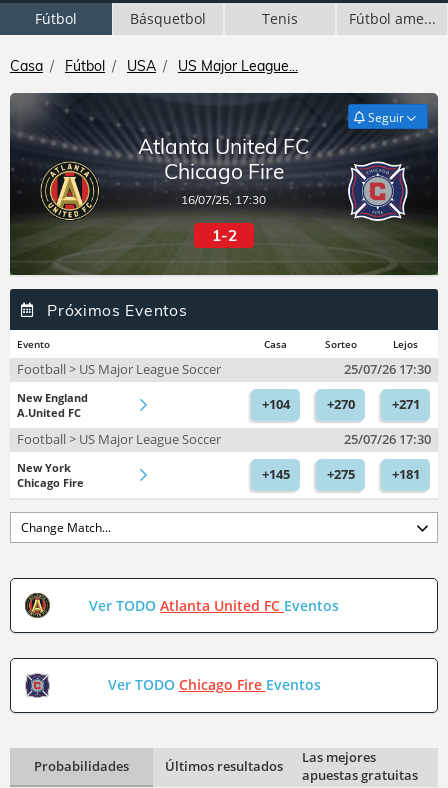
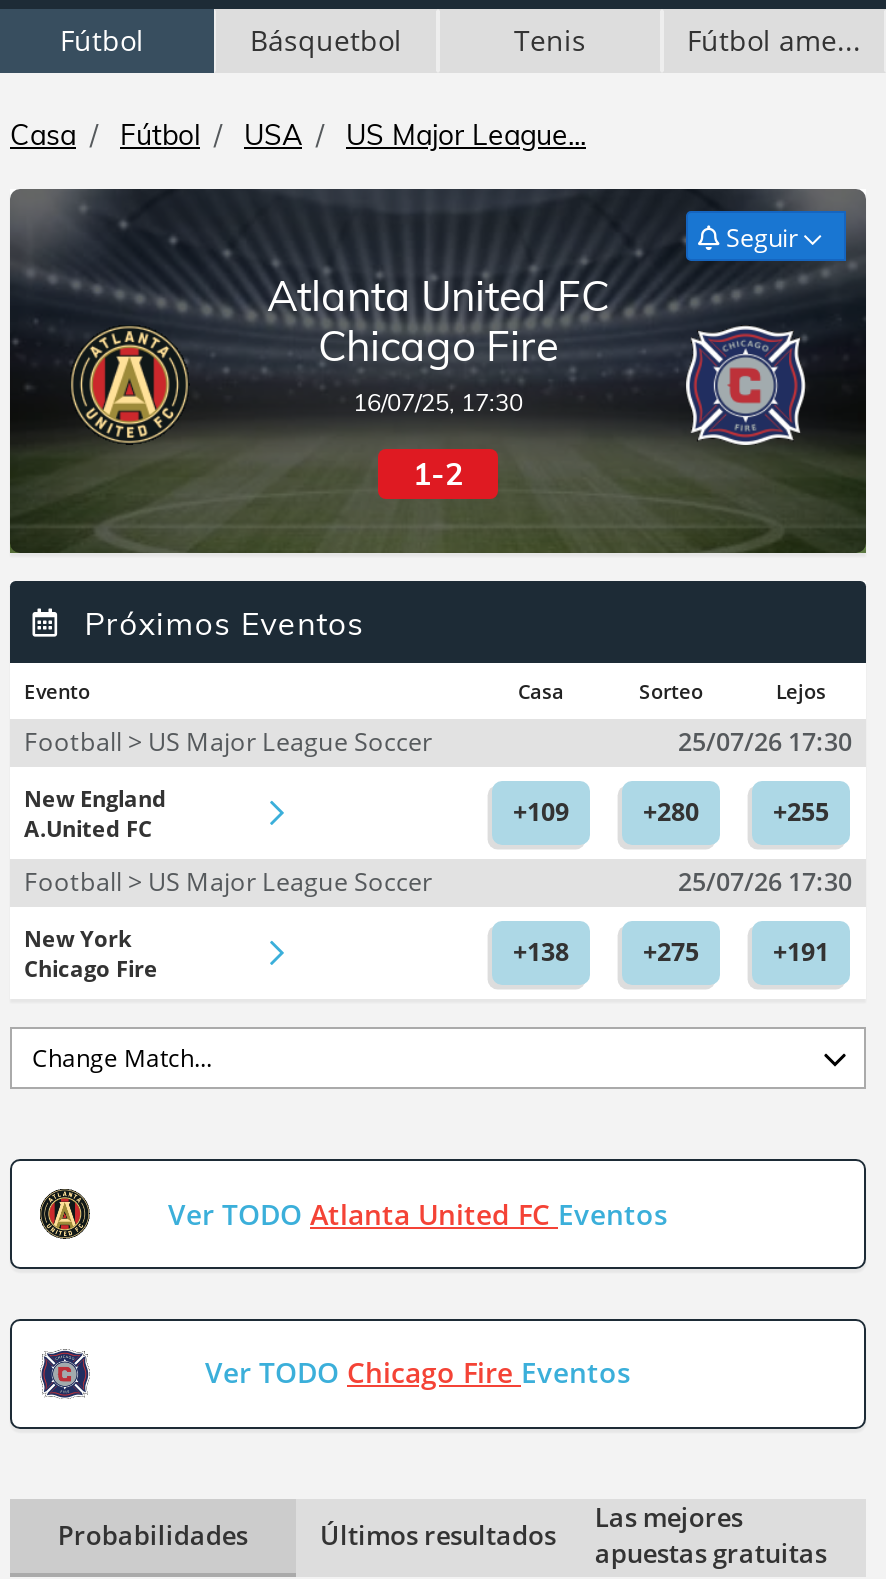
[261,396,289,413] +104 -> [513,795,569,829] +109
[326,396,354,413] +270 -> [643,795,699,829] +280
[391,396,419,413] +271 -> [773,795,829,829] +255
[261,466,289,483] +145 -> [513,935,569,969] +138
[391,466,419,483] +181 -> [773,935,829,969] +191

